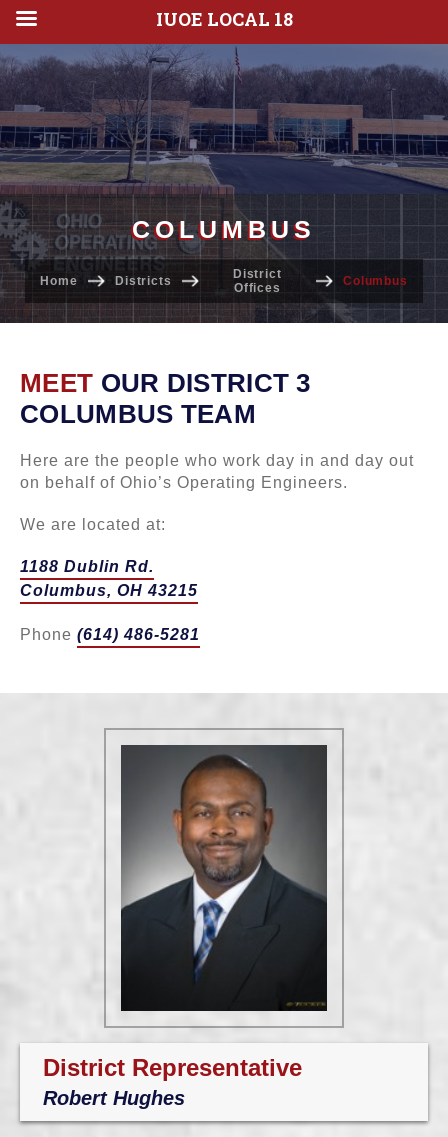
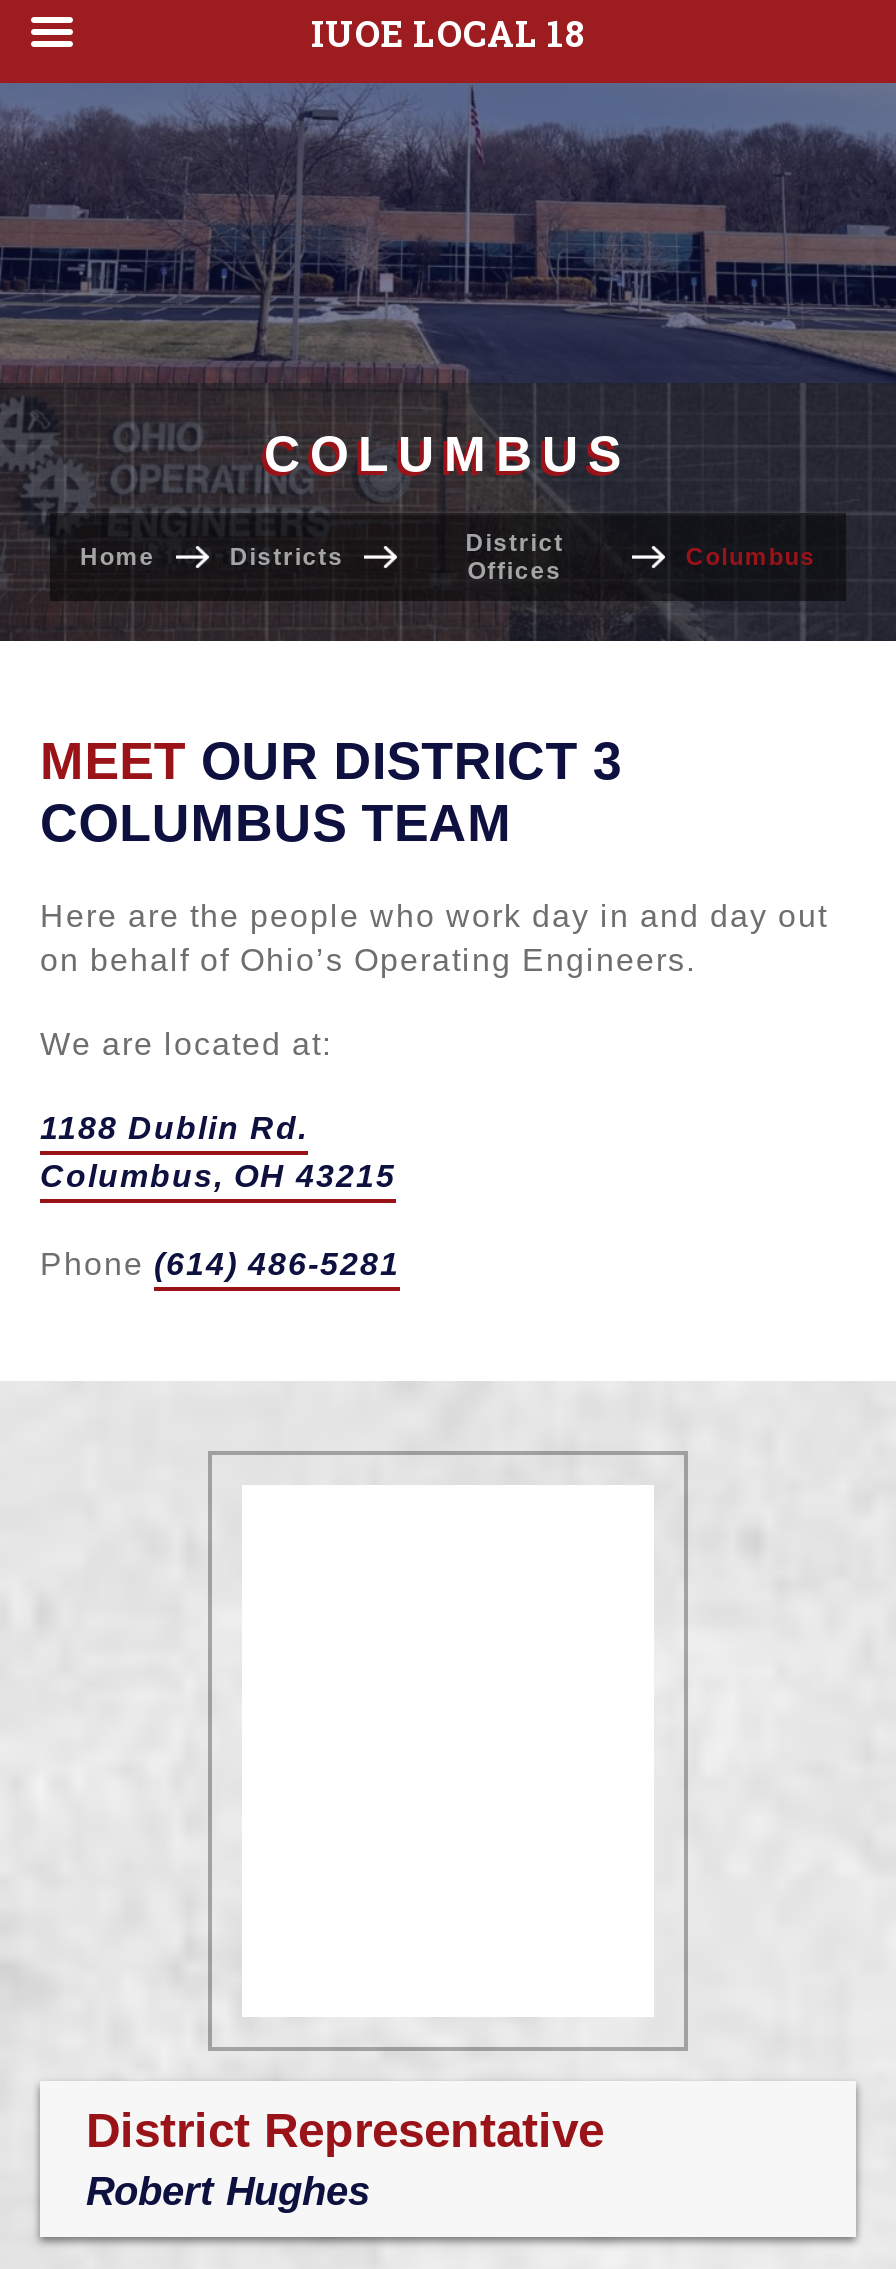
[120,744,328,1012] [image] -> none

